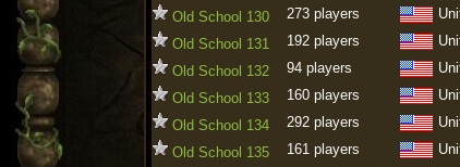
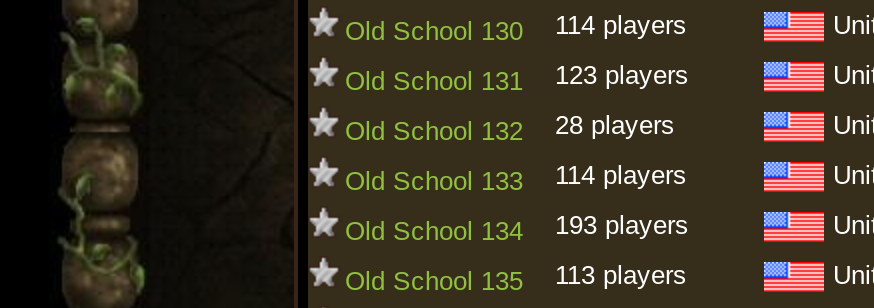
[172,5,359,25] Old School 130 273 players -> [345,10,687,46] Old School 130 114 players
[172,33,359,52] Old School 131 192 players -> [345,60,689,96] Old School 131 123 players
[172,60,352,79] Old School 132 94 players -> [345,110,675,146] Old School 132 28 players
[172,87,359,106] Old School 133 160 players -> [345,160,687,196] Old School 133 114 players
[172,114,359,133] Old School 134 292 players -> [345,210,689,246] Old School 134 193 players
[172,141,359,160] Old School 135 161 players -> [345,260,687,296] Old School 135 113 players

